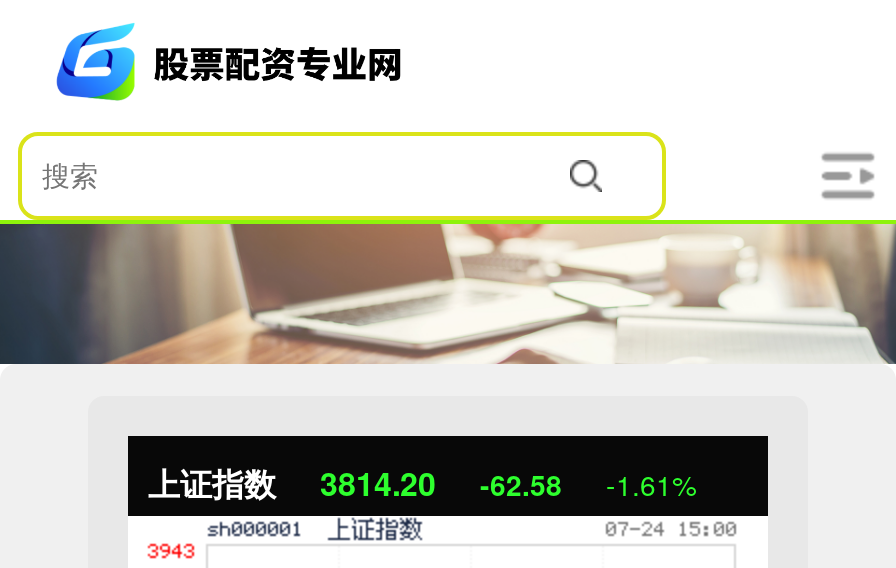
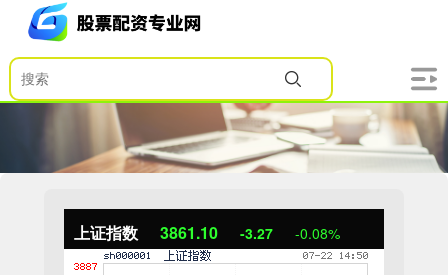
[320,460,436,506] 3814.20 -> [160,221,218,244] 3861.10
[480,464,562,504] -62.58 -> [240,223,273,243] -3.27
[606,464,696,504] -1.61% -> [295,223,340,243] -0.08%

